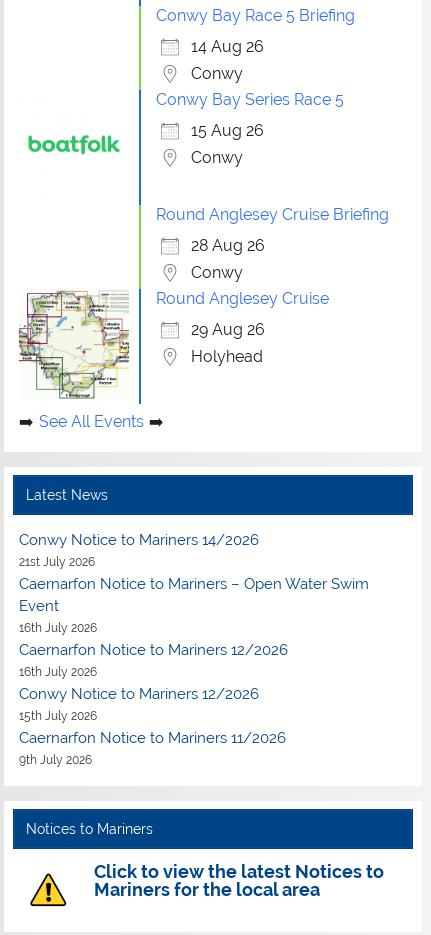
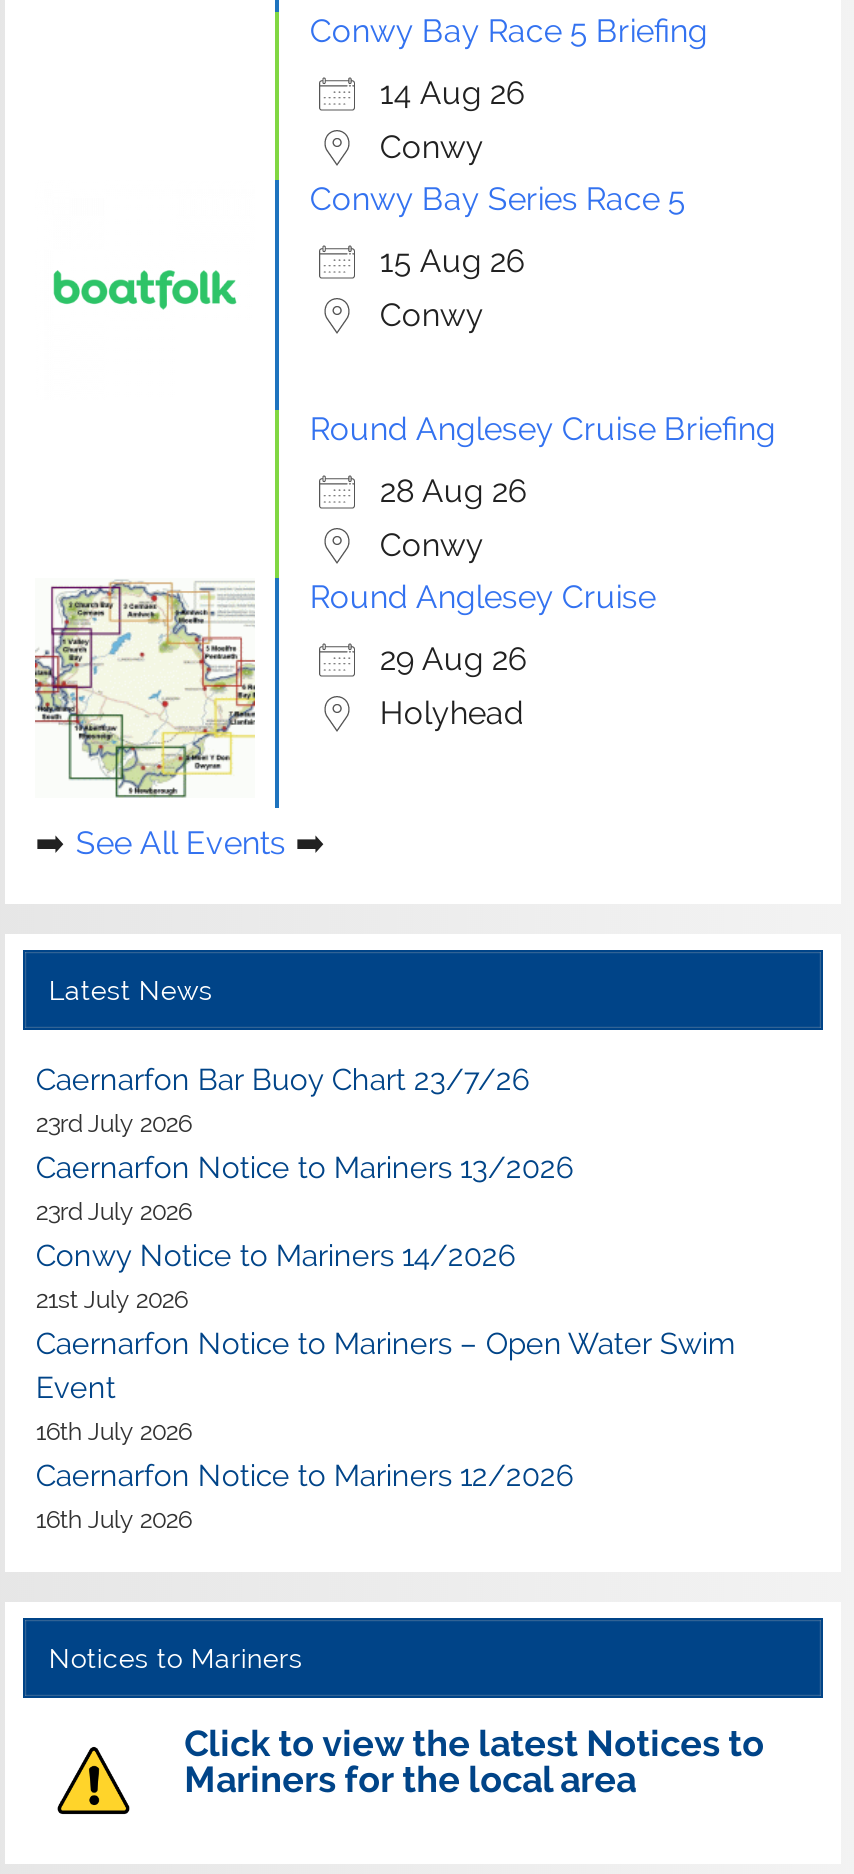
none -> [36,1061,574,1225] Caernarfon Bar Buoy Chart 23/7/26 | 23rd July 2026 | Caernarfon Notice to Mariners 13/2026 | 23rd July 2026
moved [19,530,369,678] -> [36,1237,736,1533]: Conwy Notice to Mariners 14/2026 | 21st July 2026 | Caernarfon Notice to Mariners – Open Water Swim | Event | 16th July 2026 | Caernarfon Notice to Mariners 12/2026 | 16th July 2026
[19,684,286,766] Conwy Notice to Mariners 12/2026 | 15th July 2026 | Caernarfon Notice to Mariners 11/2026 | 9th July 2026 -> none

